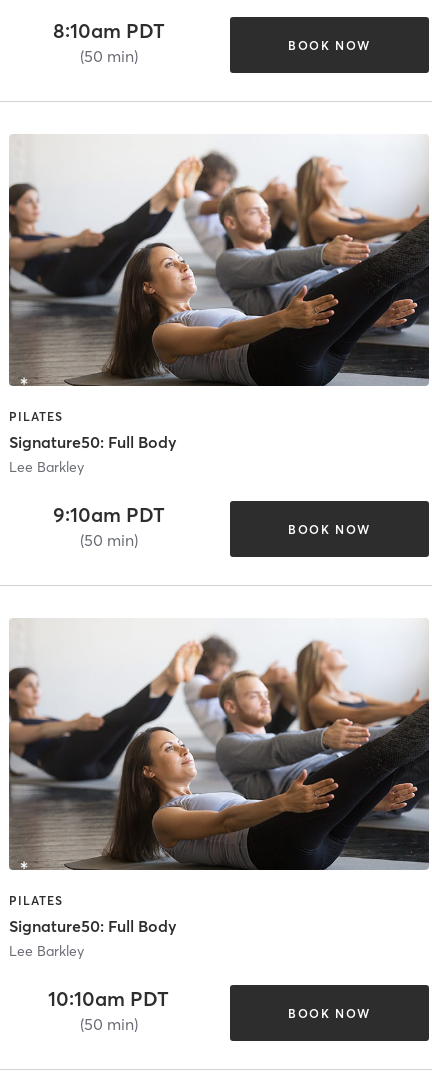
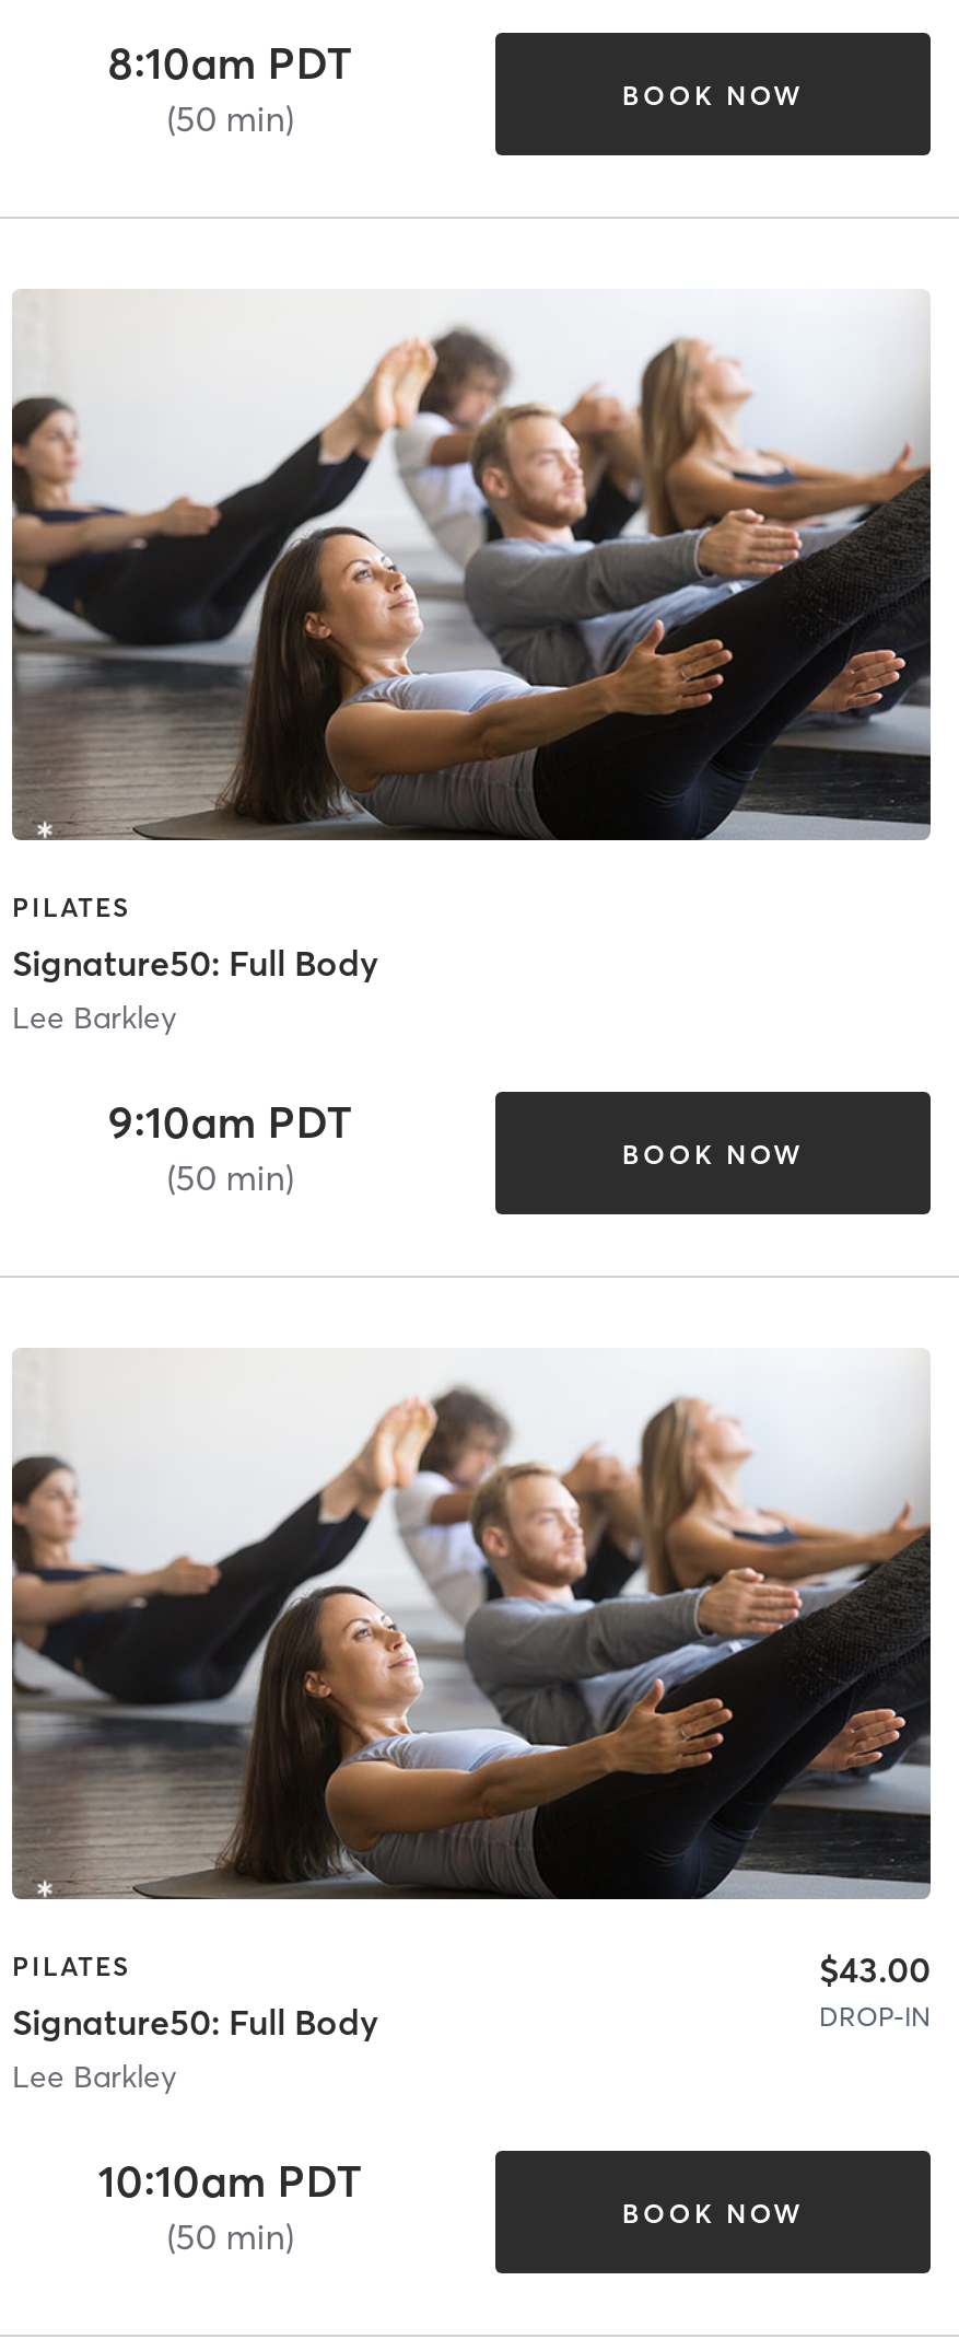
none -> [819,1947,931,2032] $43.00 | DROP-IN

